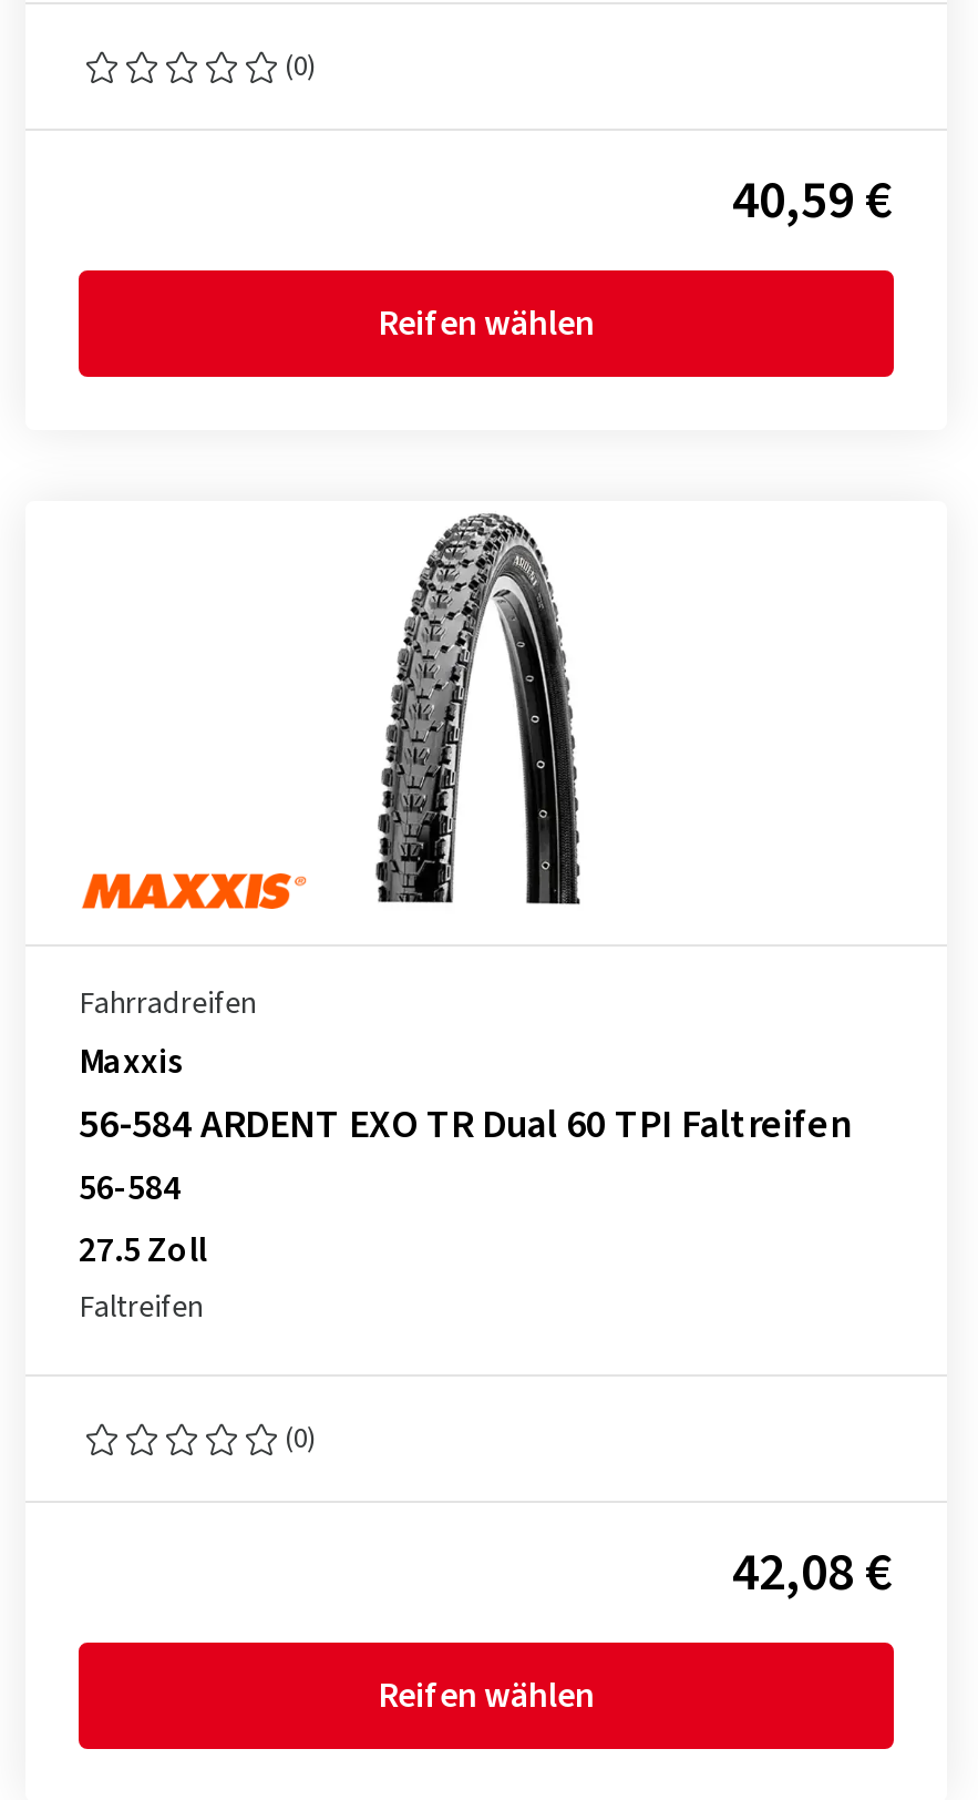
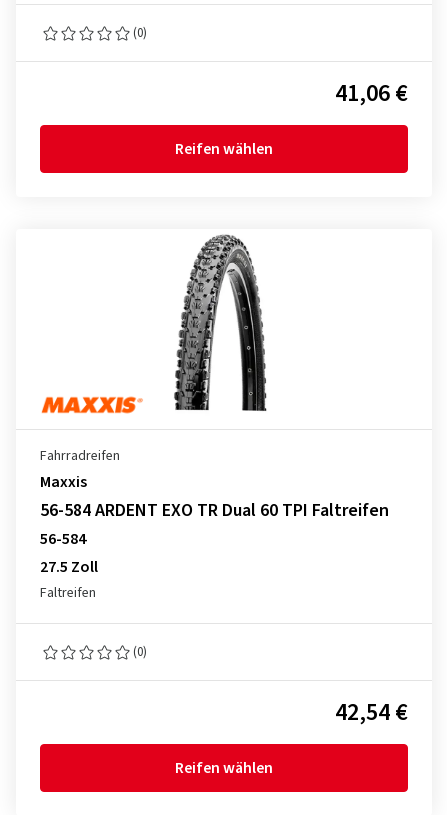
[732,162,894,239] 40,59 € -> [335,76,408,111] 41,06 €
[732,1534,894,1612] 42,08 € -> [335,695,408,730] 42,54 €

